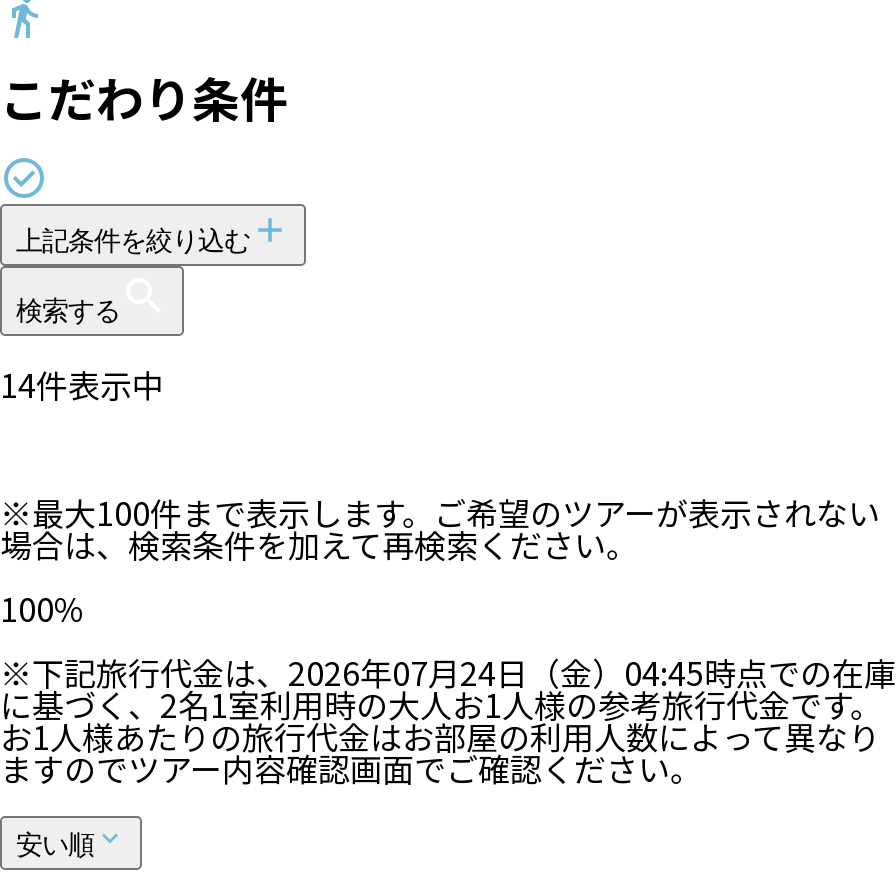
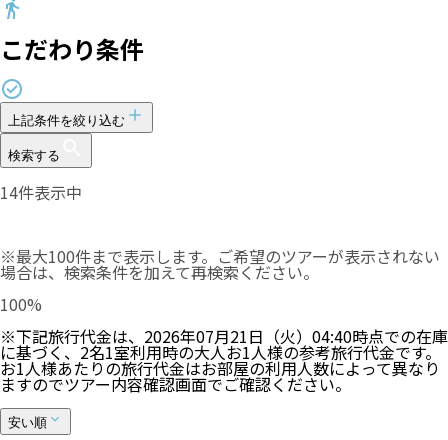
[0,648,896,696] ※下記旅行代金は、2026年07月24日（金）04:45時点での在庫 -> [0,324,448,348] ※下記旅行代金は、2026年07月21日（火）04:40時点での在庫

